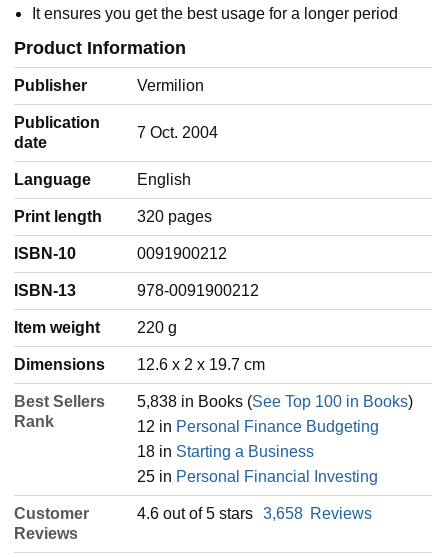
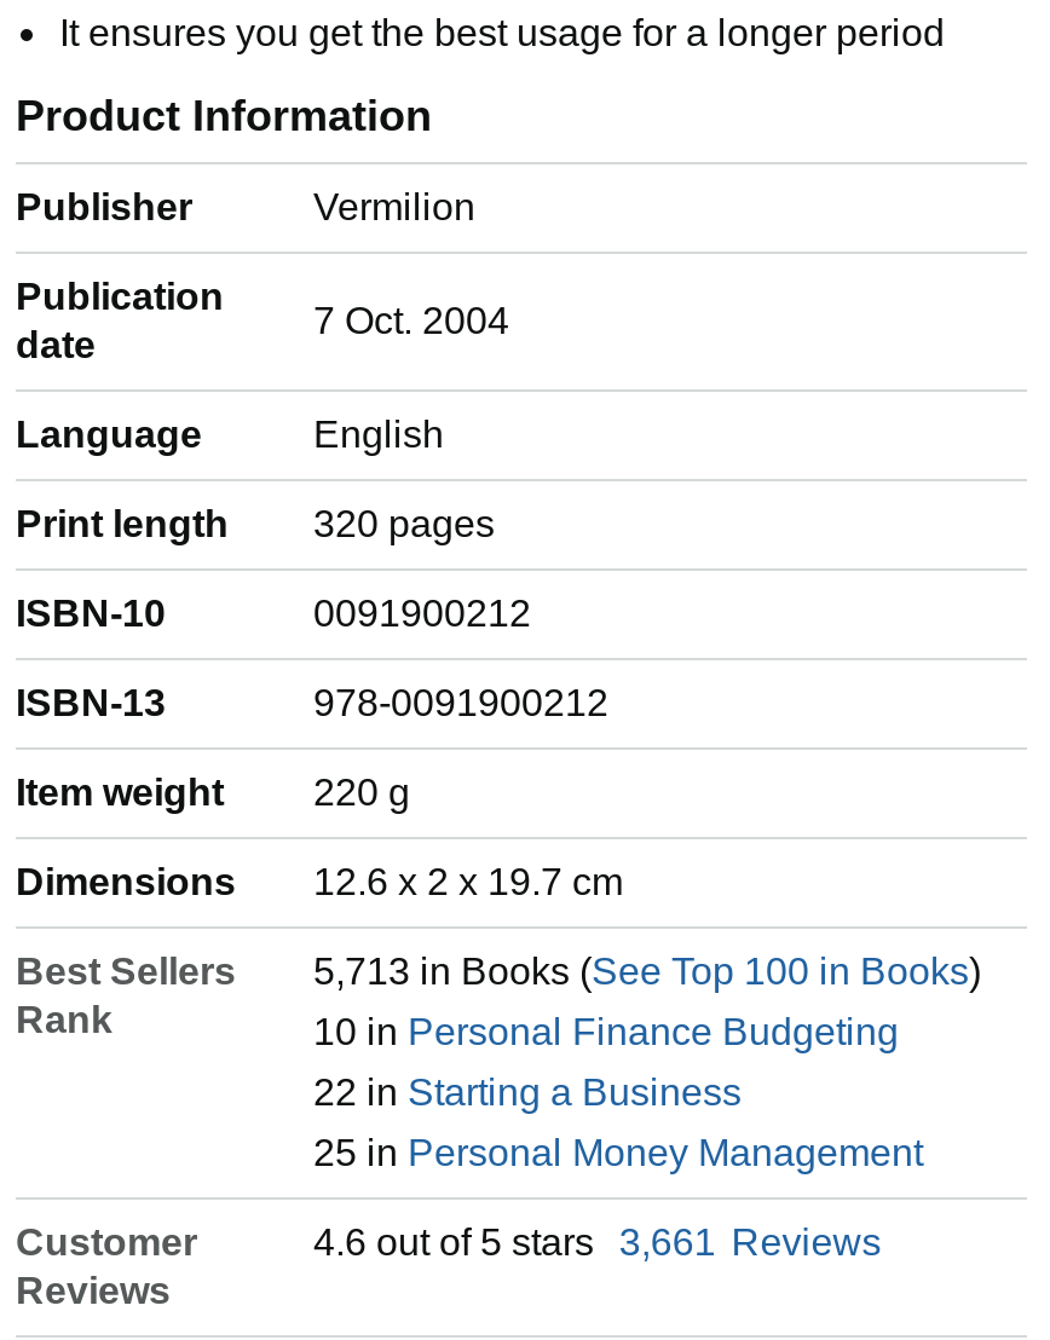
[137,393,413,410] 5,838 in Books (See Top 100 in Books) -> [313,950,981,991] 5,713 in Books (See Top 100 in Books)
[137,418,379,435] 12 in Personal Finance Budgeting -> [313,1011,899,1052] 10 in Personal Finance Budgeting
[137,443,314,460] 18 in Starting a Business -> [313,1071,742,1112] 22 in Starting a Business
[137,468,378,485] 25 in Personal Financial Investing -> [313,1132,923,1173] 25 in Personal Money Management
[137,505,372,522] 4.6 out of 5 stars 3,658 Reviews -> [313,1221,881,1262] 4.6 out of 5 stars 3,661 Reviews

